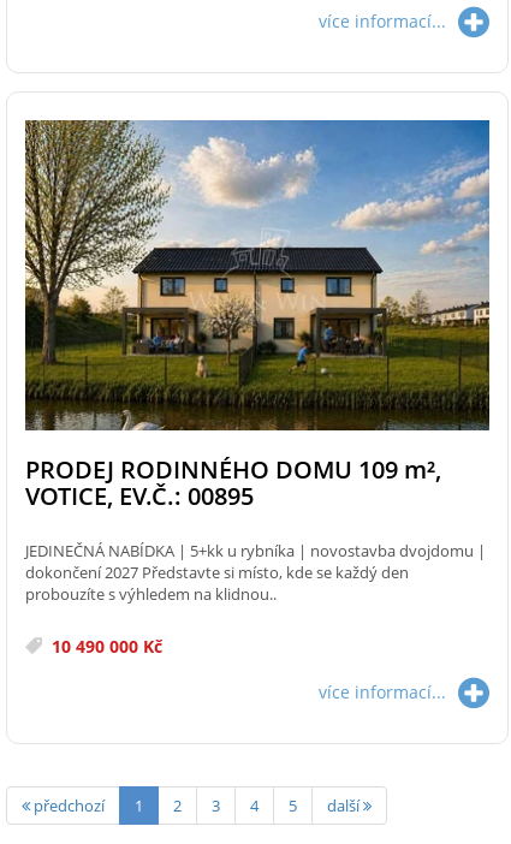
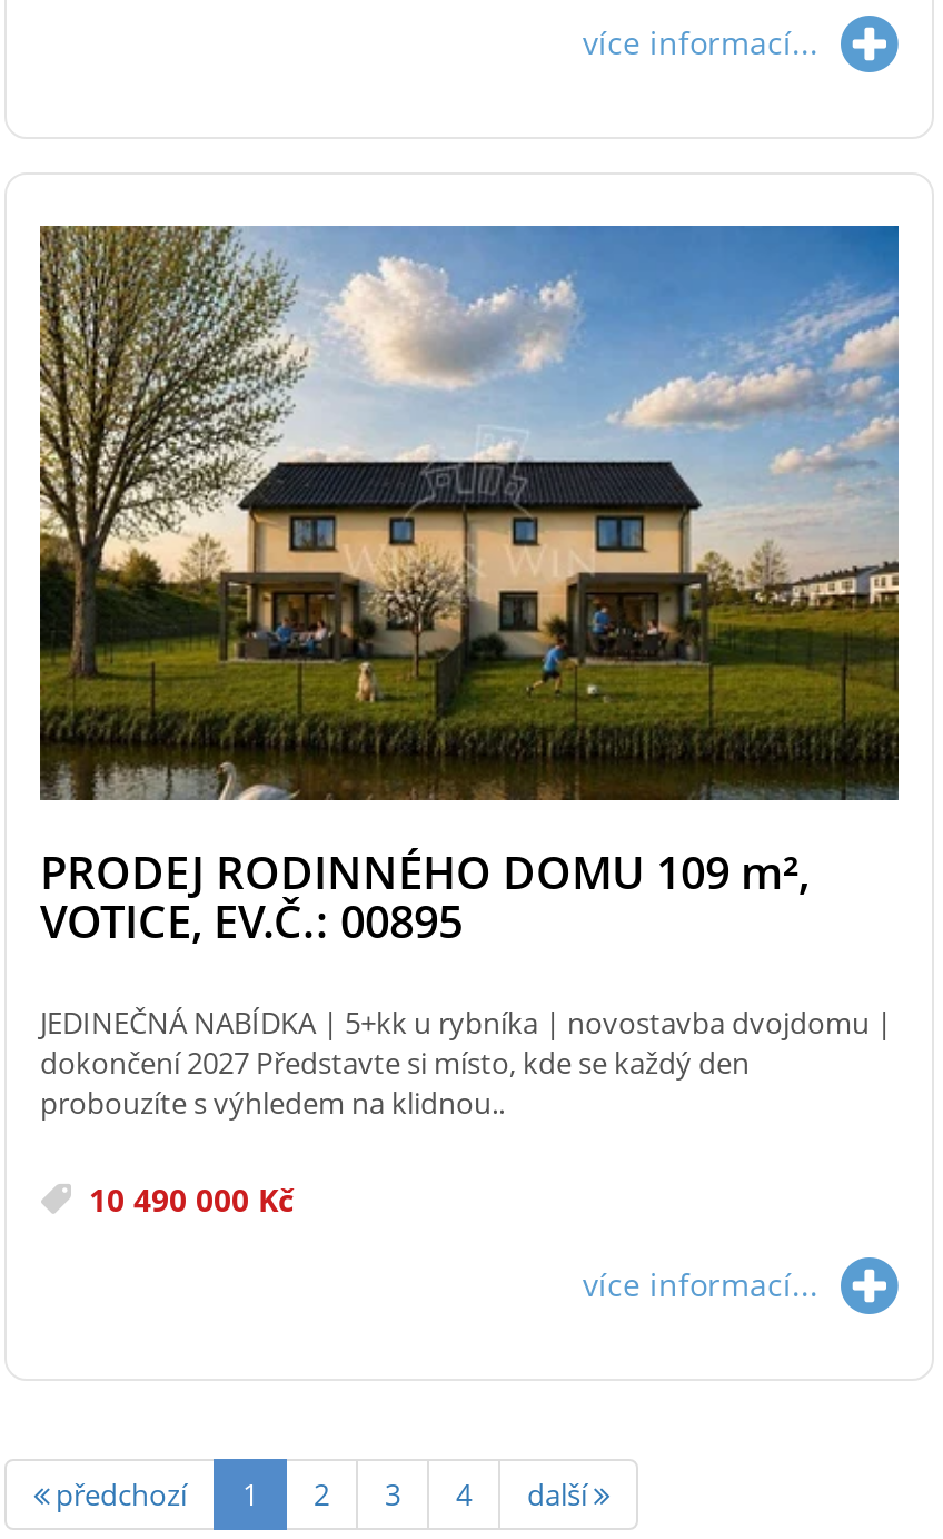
[289,794,297,816] 5 -> none

